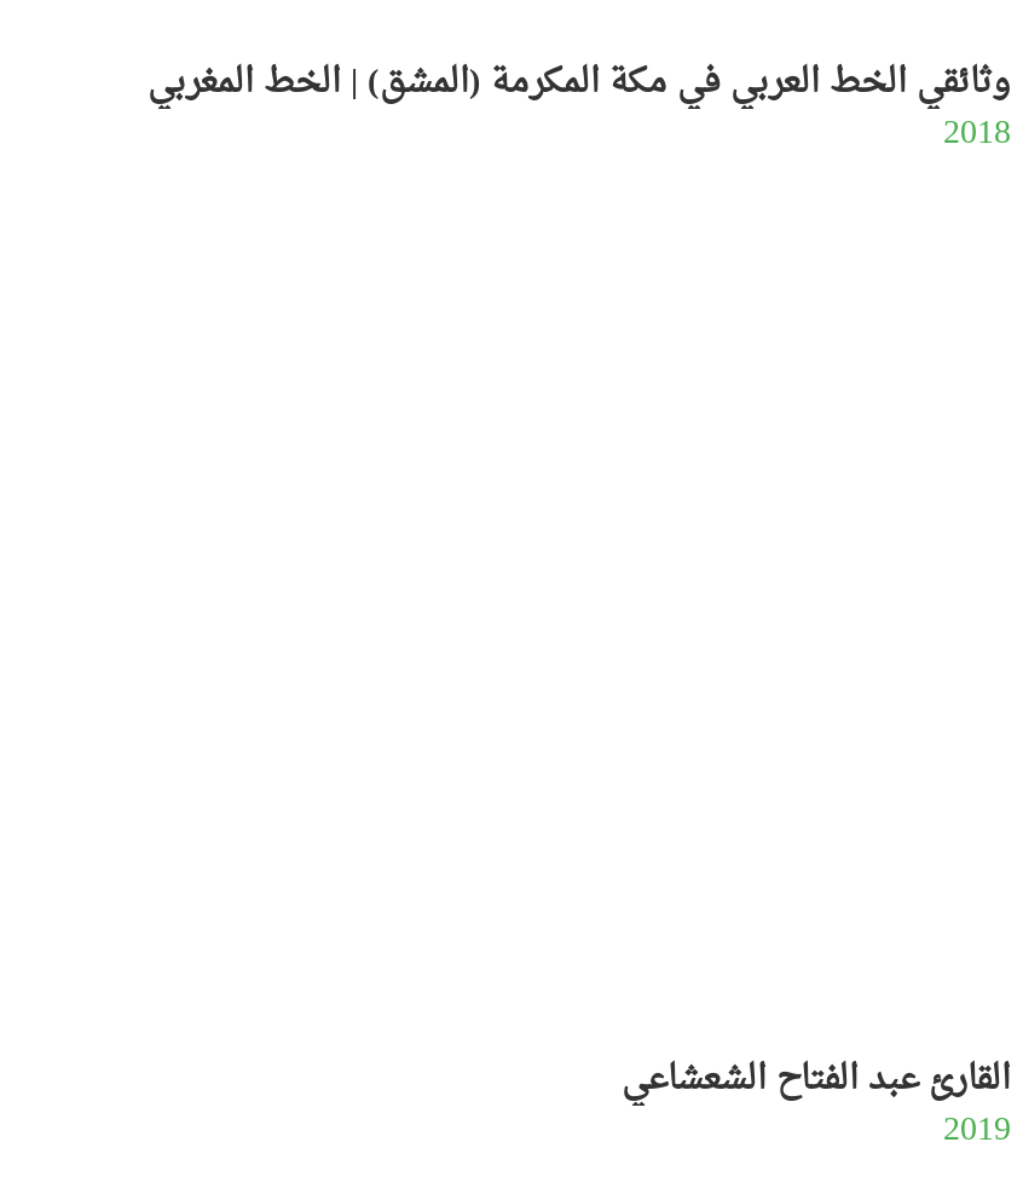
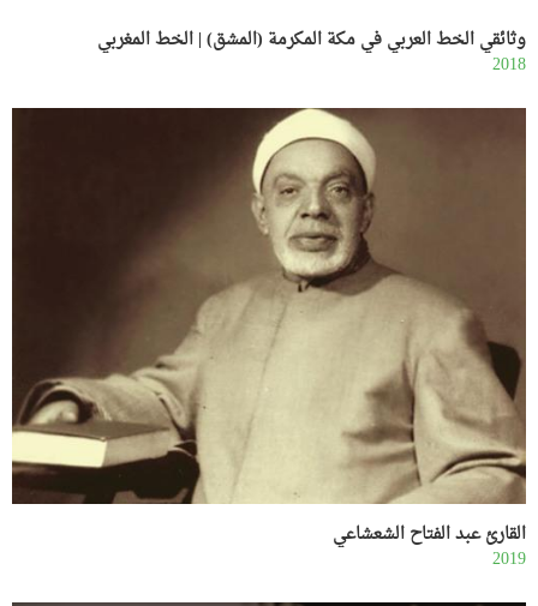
none -> [11,107,527,505] [image]

